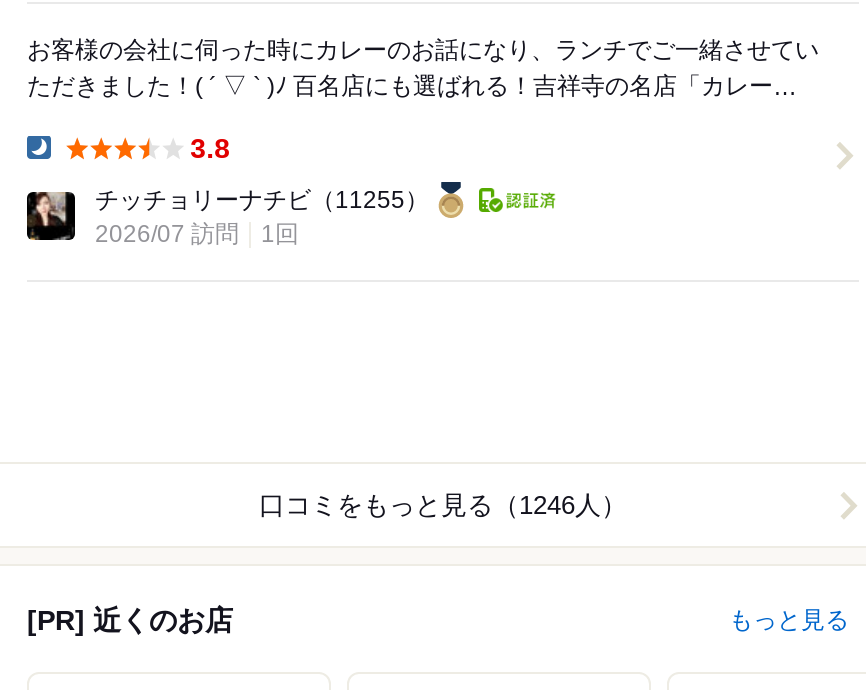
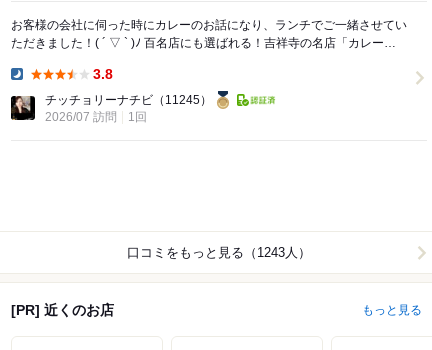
[95,187,429,215] チッチョリーナチビ（11255） -> [45,93,212,107] チッチョリーナチビ（11245）
[259,491,627,521] 口コミをもっと見る（1246人） -> [127,245,311,260] 口コミをもっと見る（1243人）

